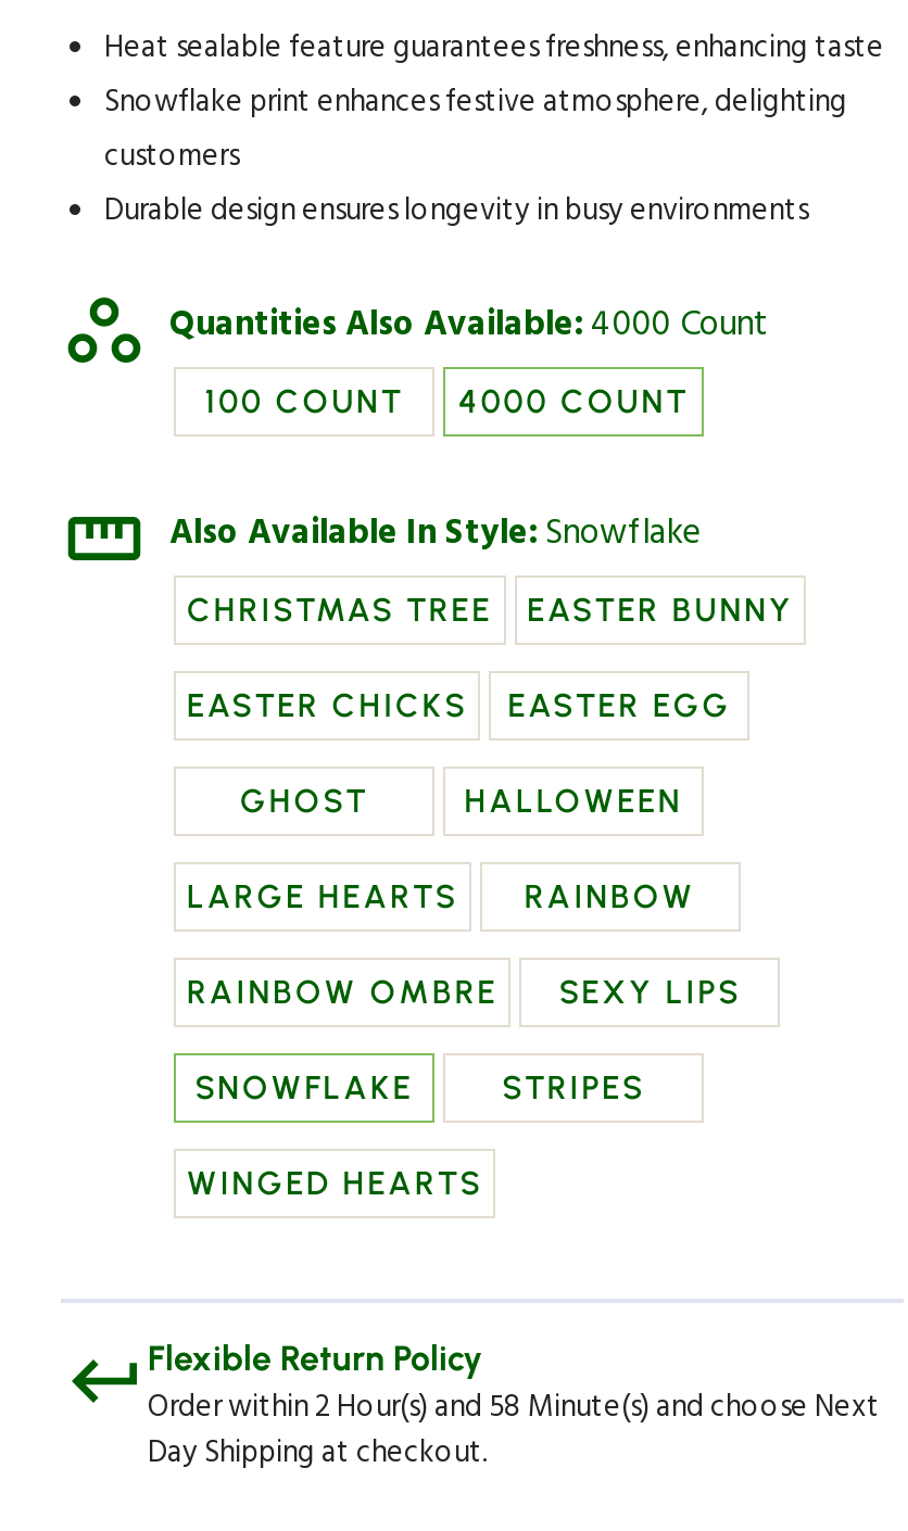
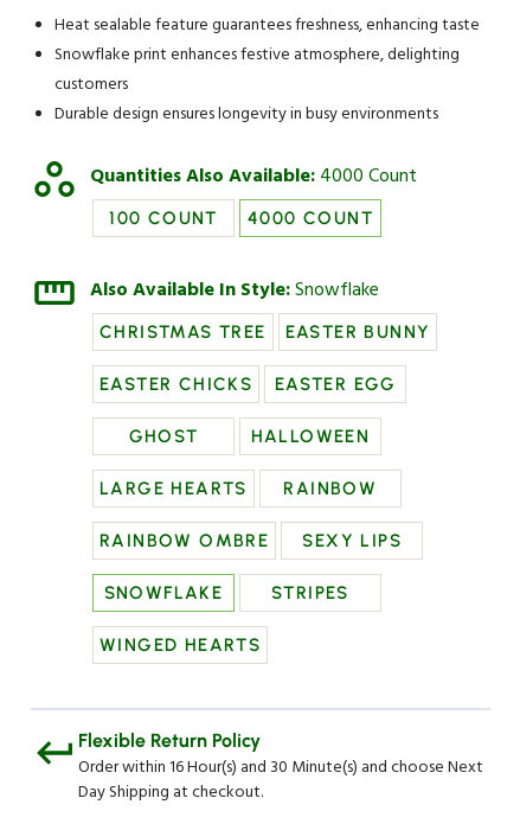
[148,1386,880,1438] Order within 2 Hour(s) and 58 Minute(s) and choose Next -> [78,756,483,784] Order within 16 Hour(s) and 30 Minute(s) and choose Next

